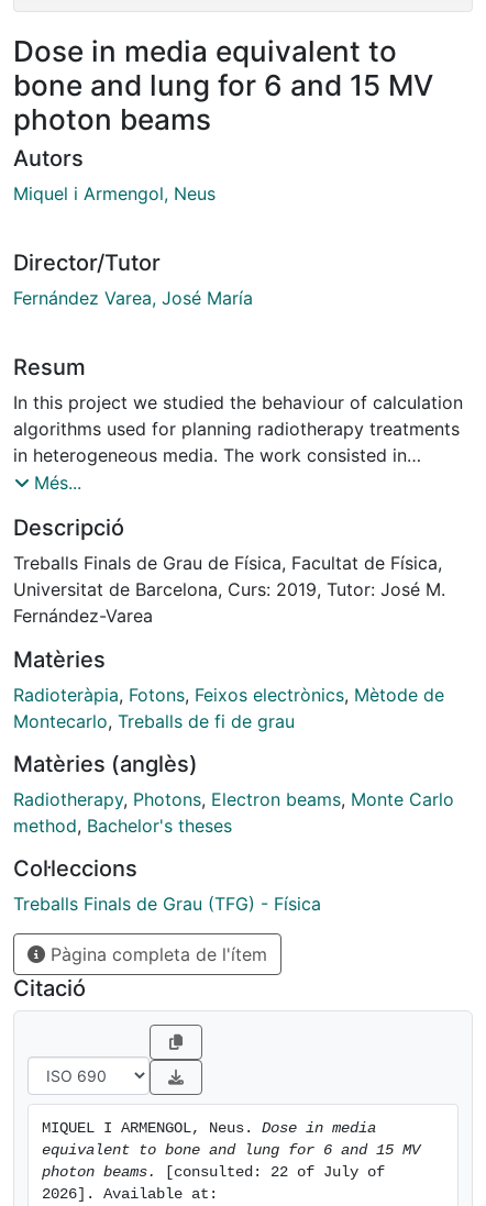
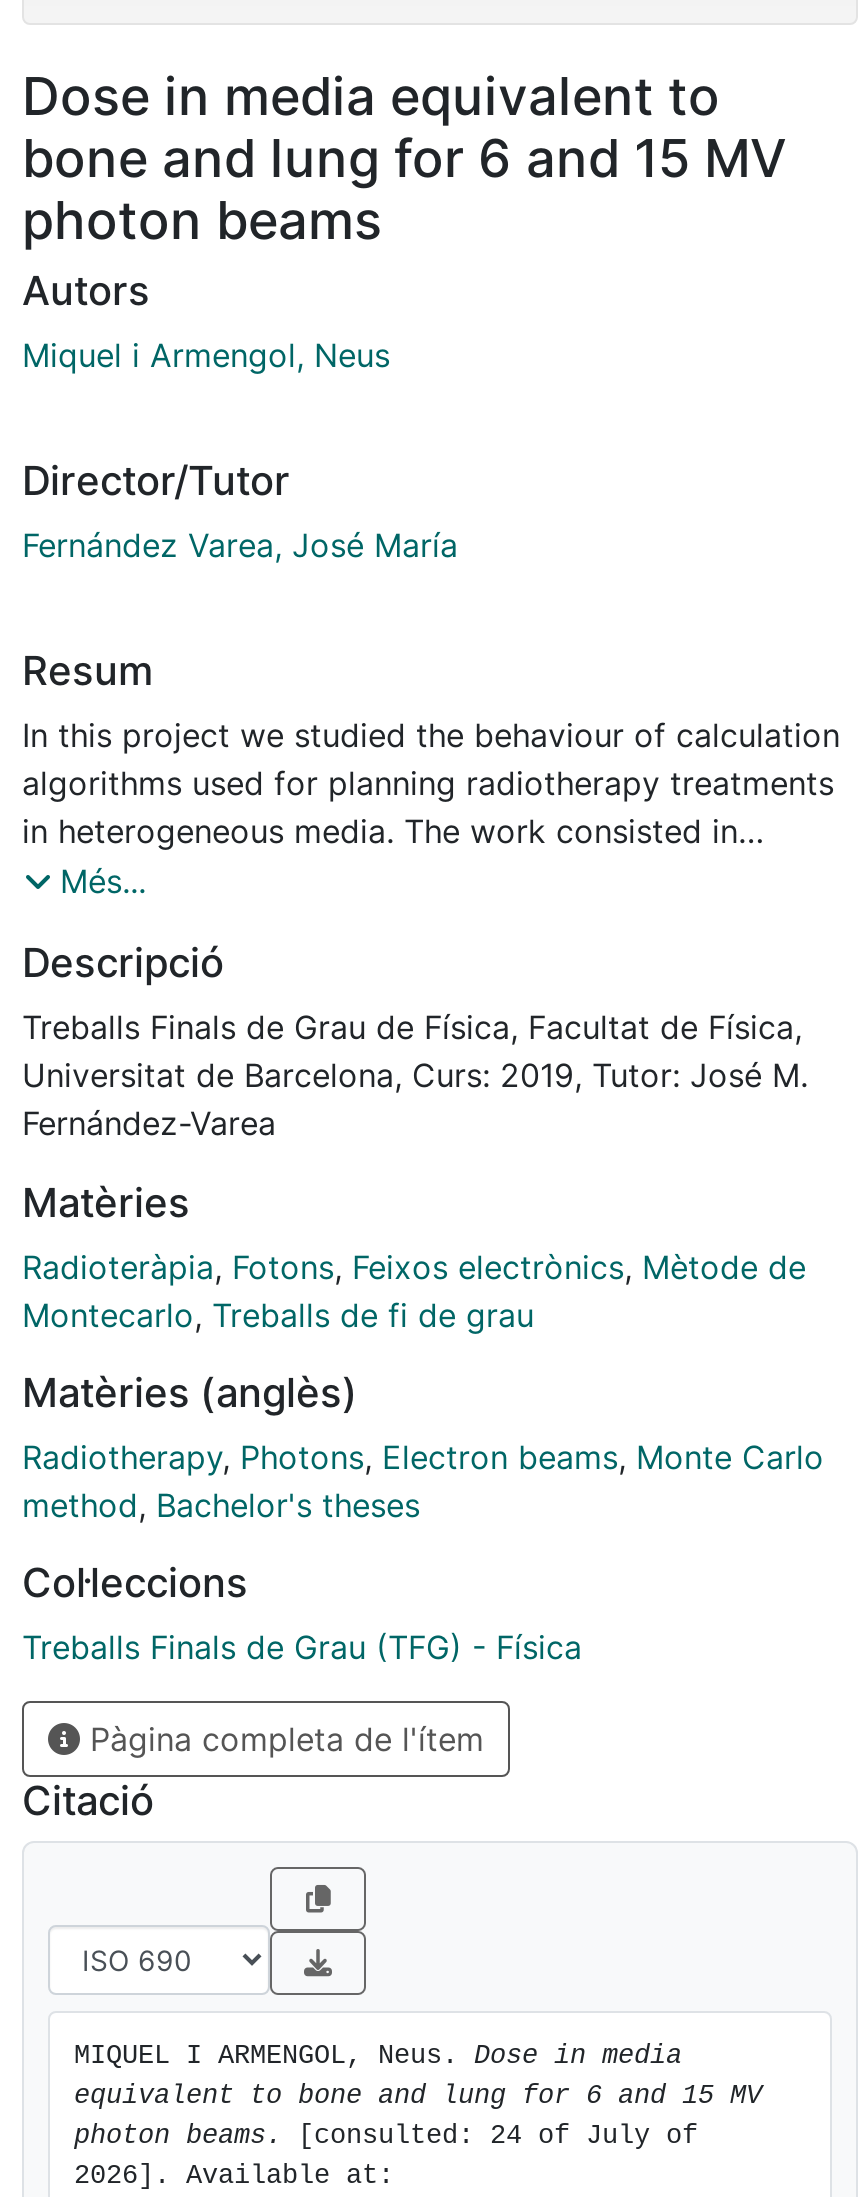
[42,1165,385,1181] photon beams. [consulted: 22 of July of -> [74,2122,698,2152] photon beams. [consulted: 24 of July of

